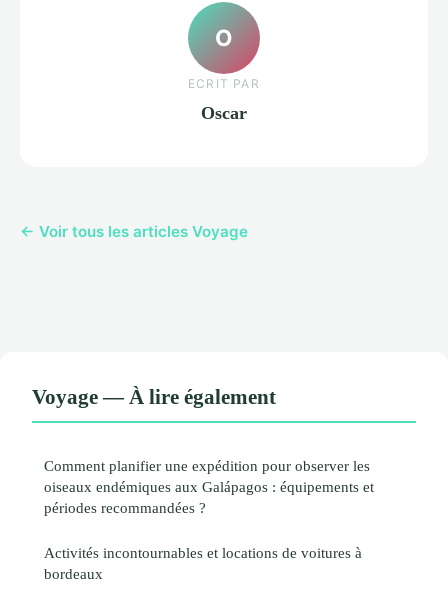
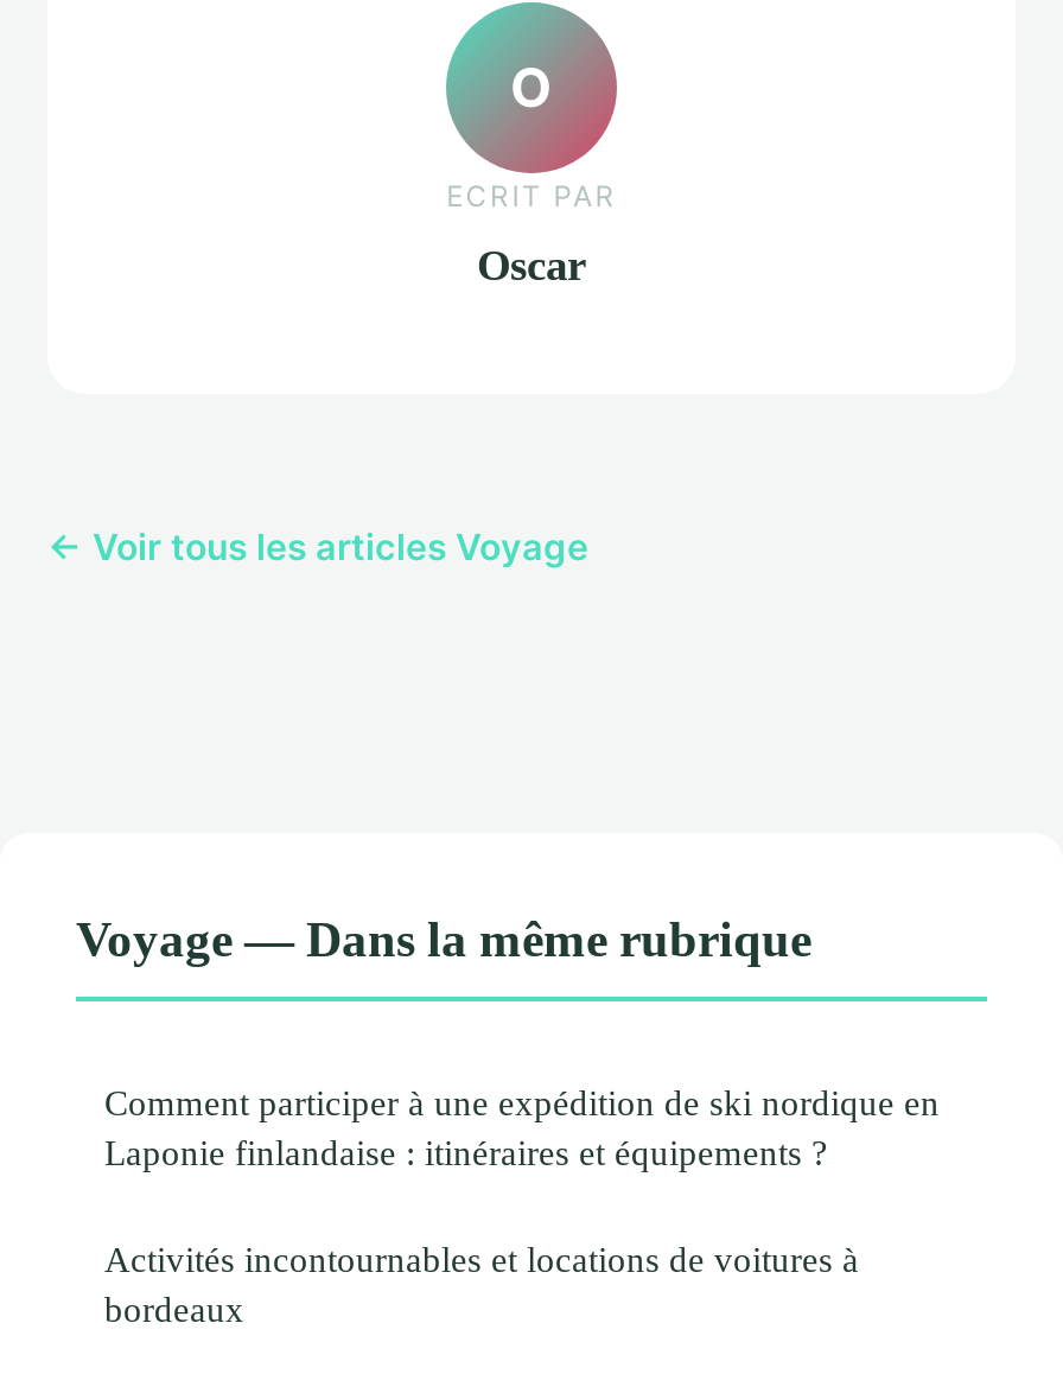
[32,385,276,408] Voyage — À lire également -> [76,912,811,966] Voyage — Dans la même rubrique
[44,457,374,516] Comment planifier une expédition pour observer les | oiseaux endémiques aux Galápagos : équipements et | périodes recommandées ? -> [104,1083,940,1173] Comment participer à une expédition de ski nordique en | Laponie finlandaise : itinéraires et équipements ?

